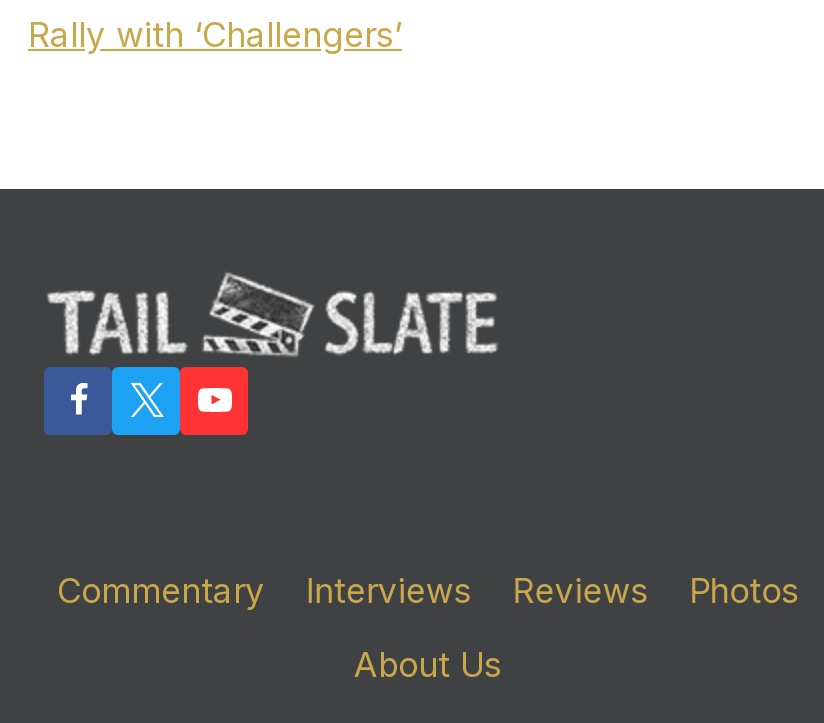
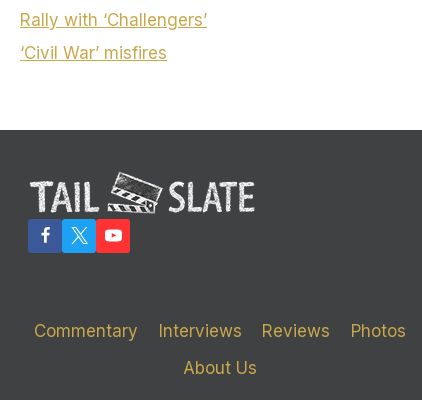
none -> [20,43,167,63] ‘Civil War’ misfires

